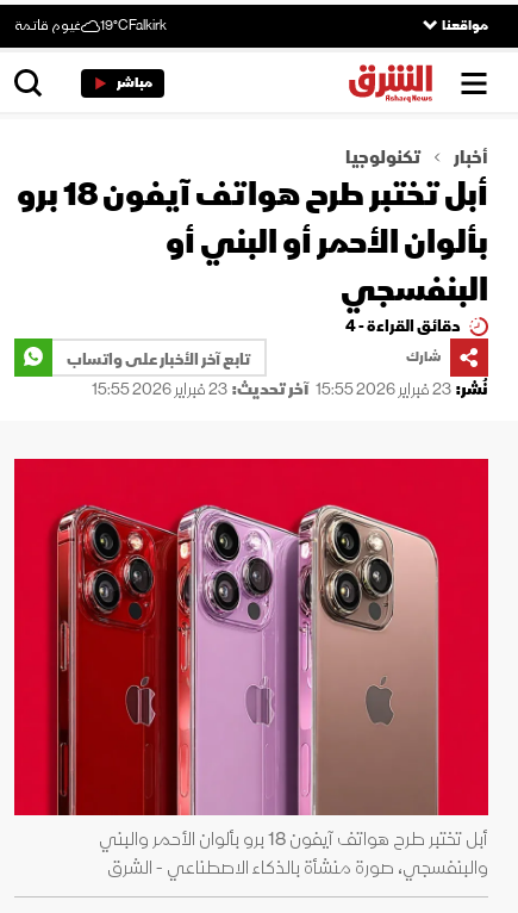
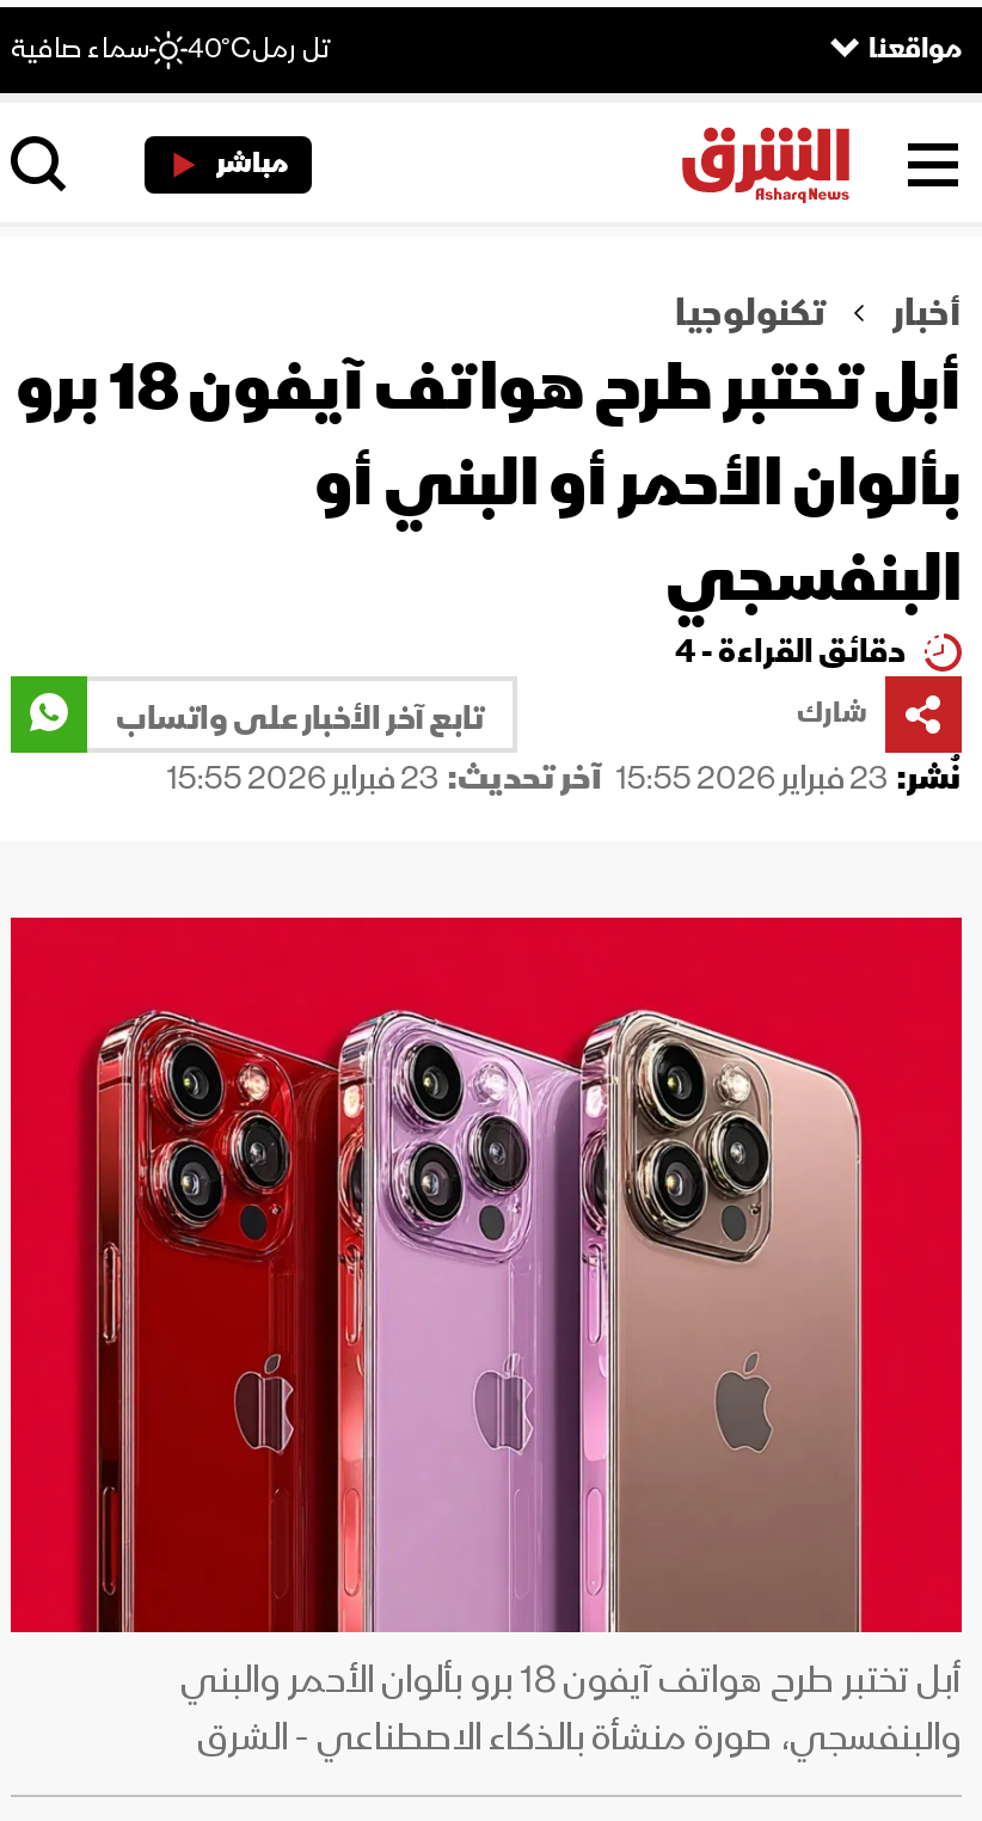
[14,14,167,37] Falkirk | 19°C | غيوم قاتمة -> [11,26,331,72] تل رمل40°C | سماء صافية

